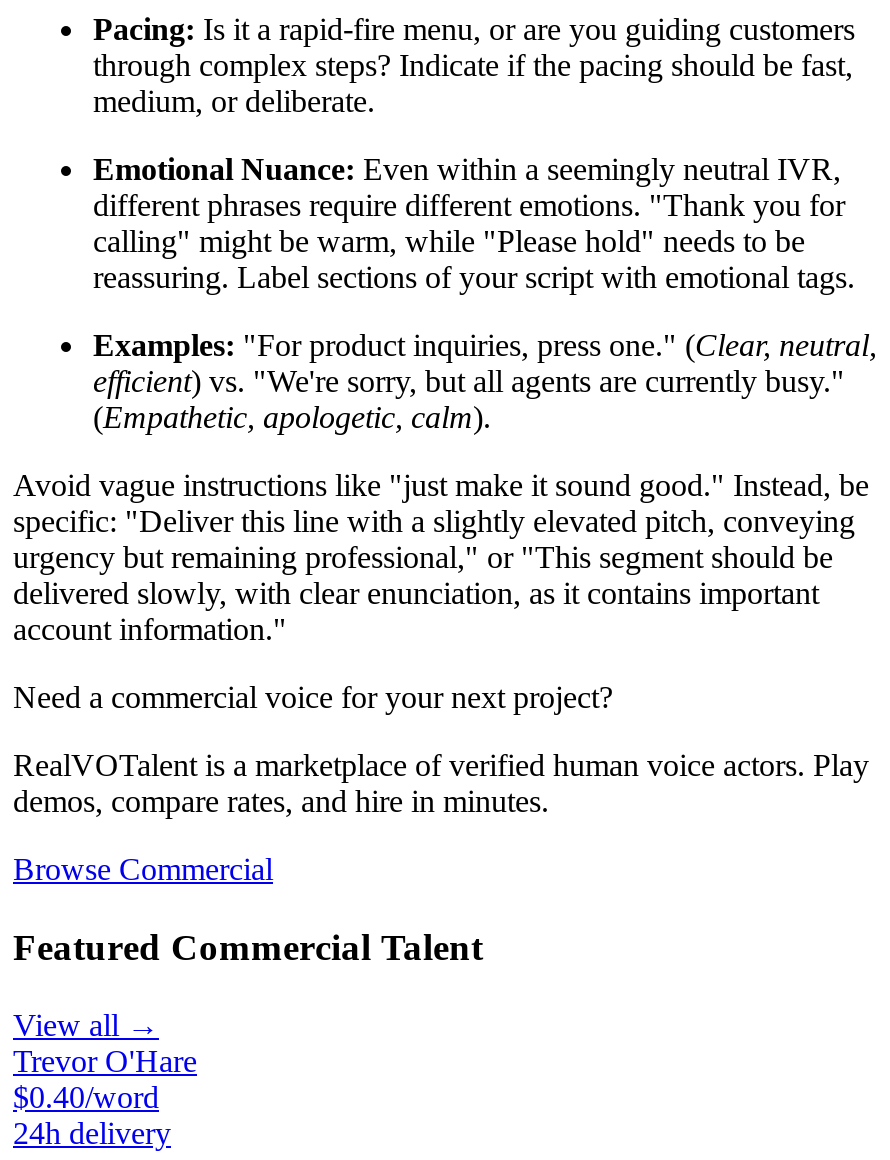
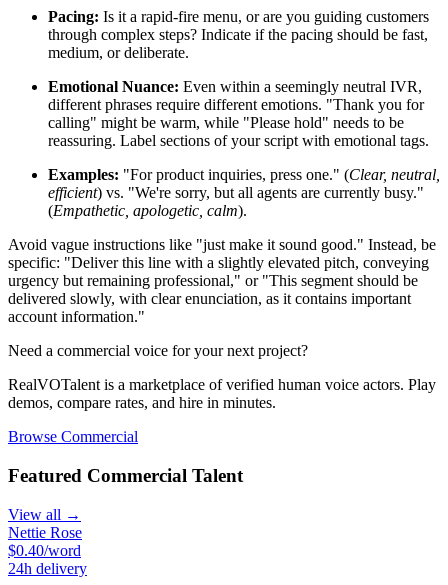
[13,1043,197,1077] Trevor O'Hare -> [8,524,82,541] Nettie Rose

